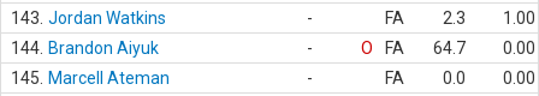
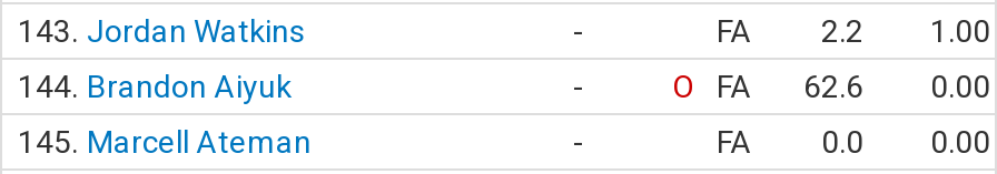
[385,8,535,28] FA 2.3 1.00 -> [717,13,990,49] FA 2.2 1.00
[361,38,535,58] O FA 64.7 0.00 -> [672,69,990,104] O FA 62.6 0.00

